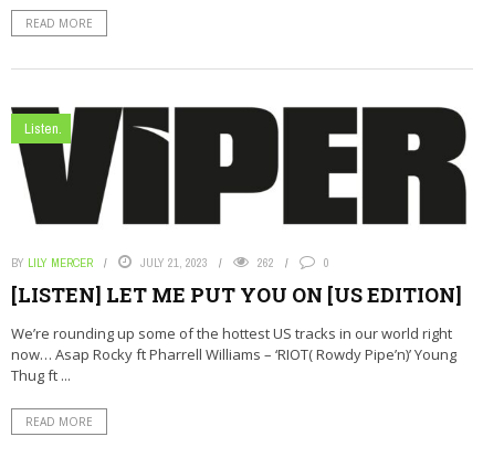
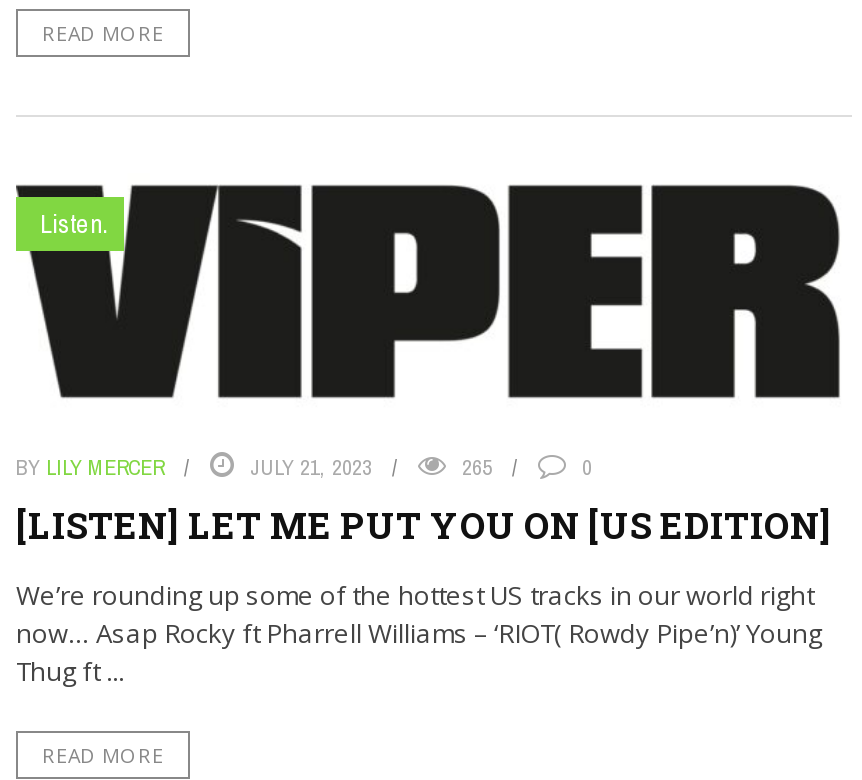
[258,255,274,270] 262 -> [462,453,492,481] 265

